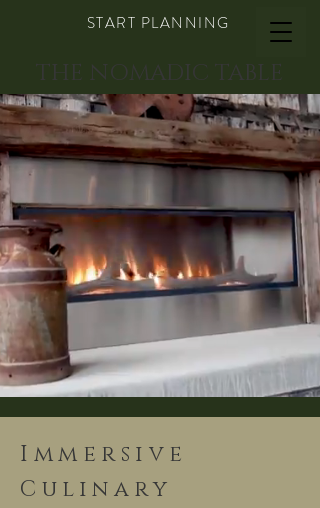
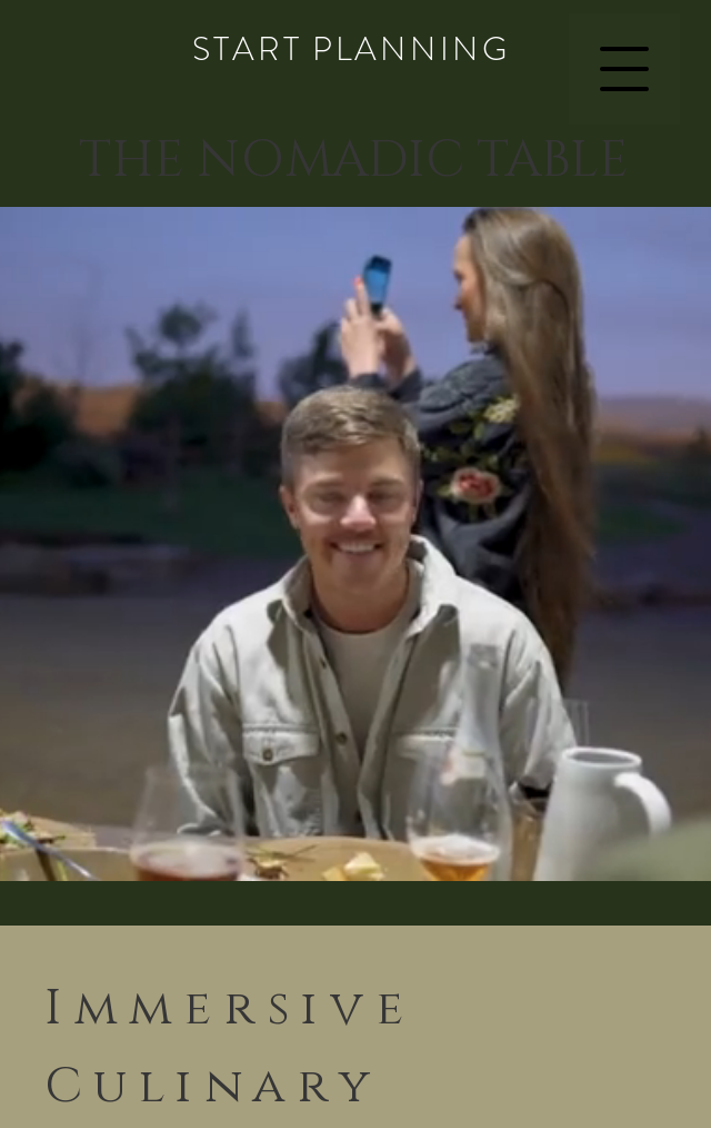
[3,94,317,398] [image] -> [7,205,704,883] [image]

